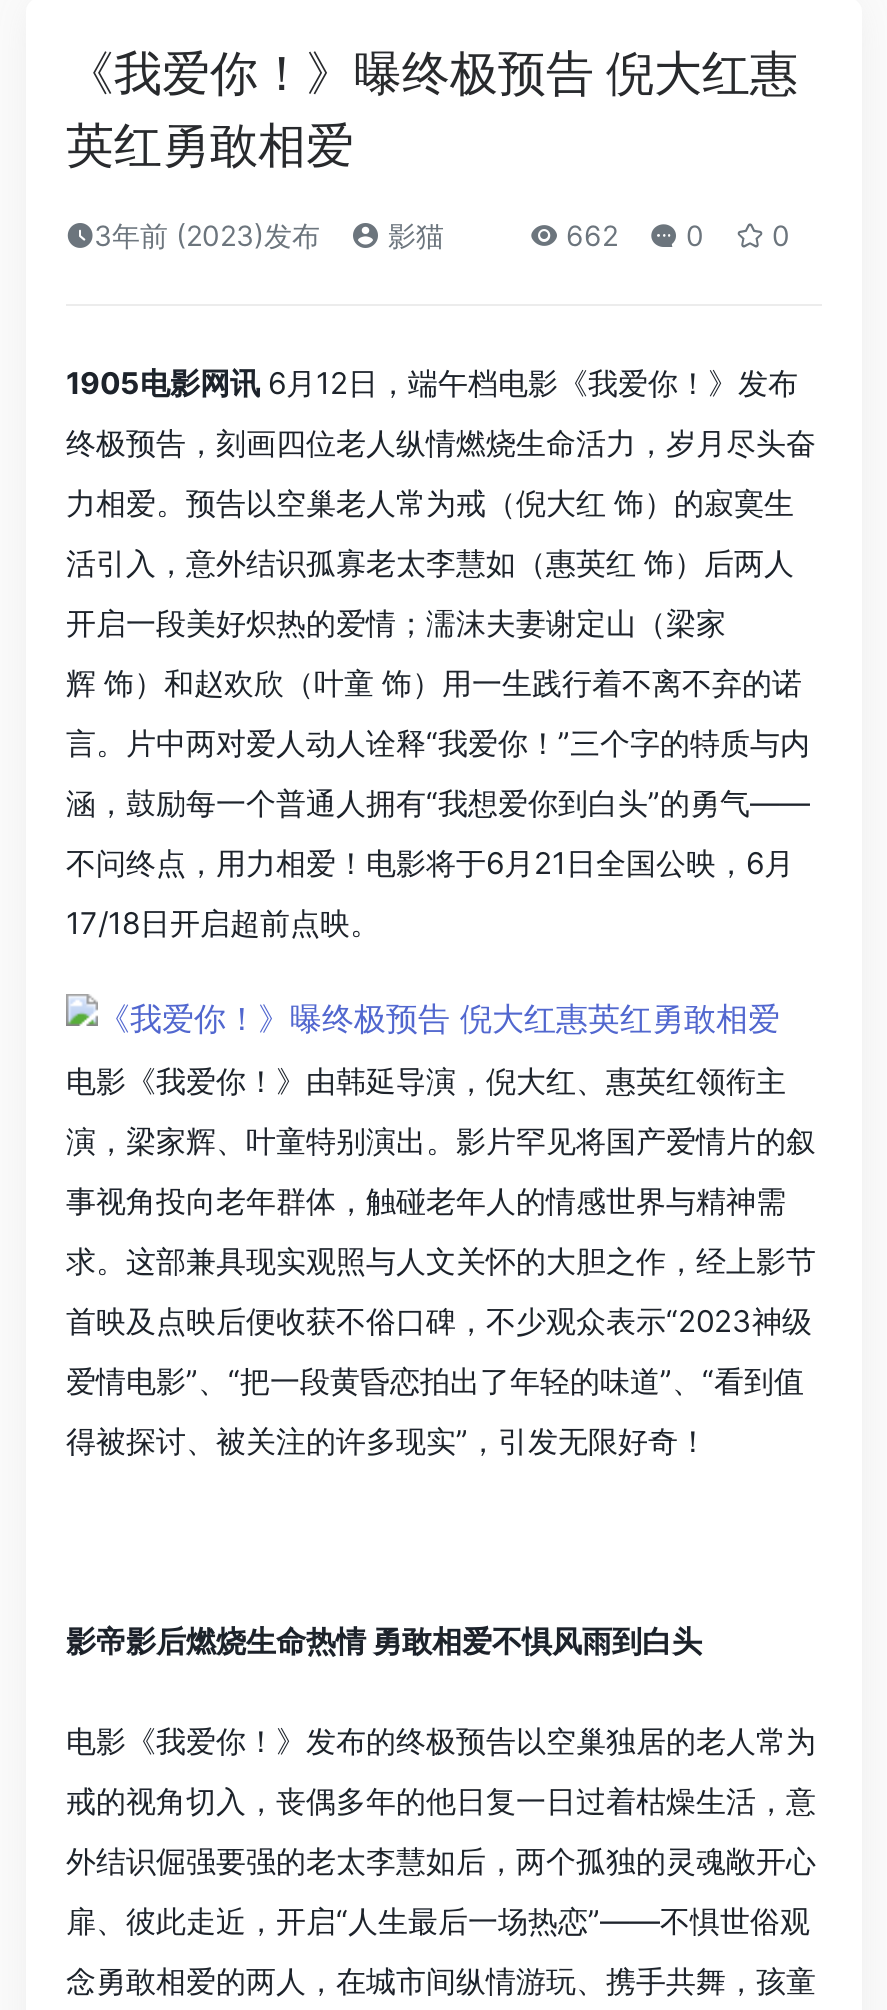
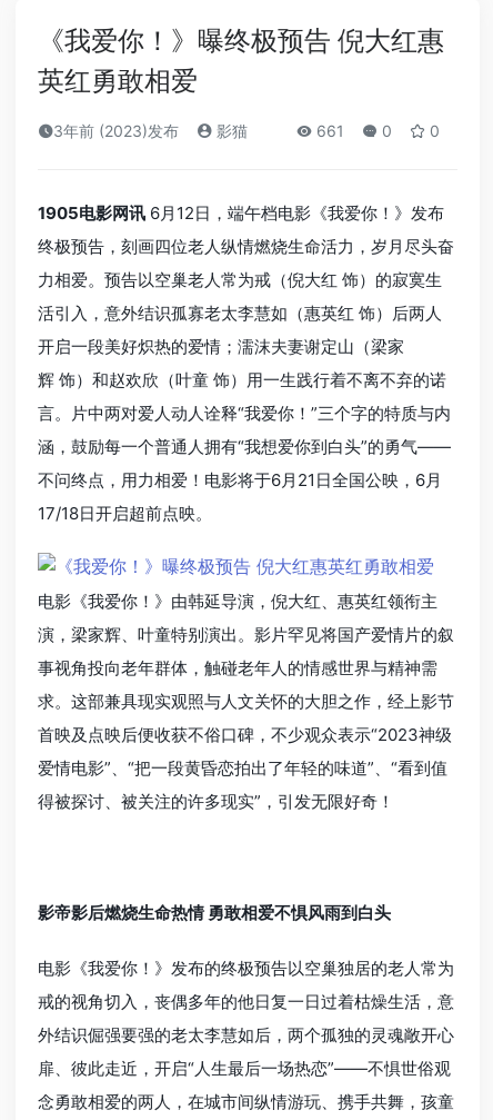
[558,218,790,252] 662 0 0 -> [312,121,440,140] 661 0 0

